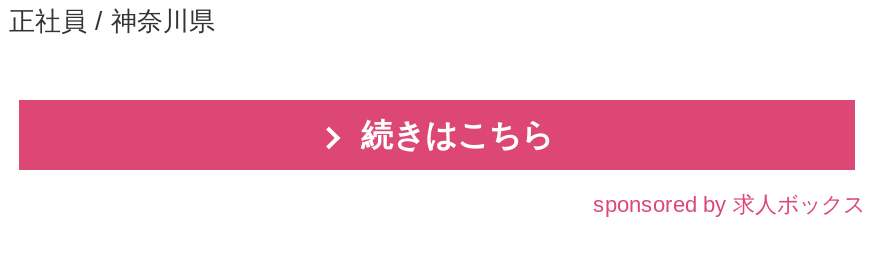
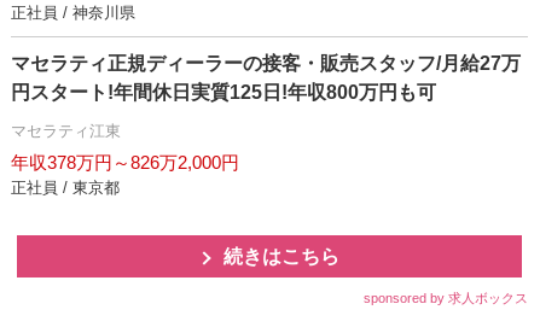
none -> [11,53,521,197] マセラティ正規ディーラーの接客・販売スタッフ/月給27万 | 円スタート!年間休日実質125日!年収800万円も可 | マセラティ江東 | 年収378万円～826万2,000円 | 正社員 / 東京都

